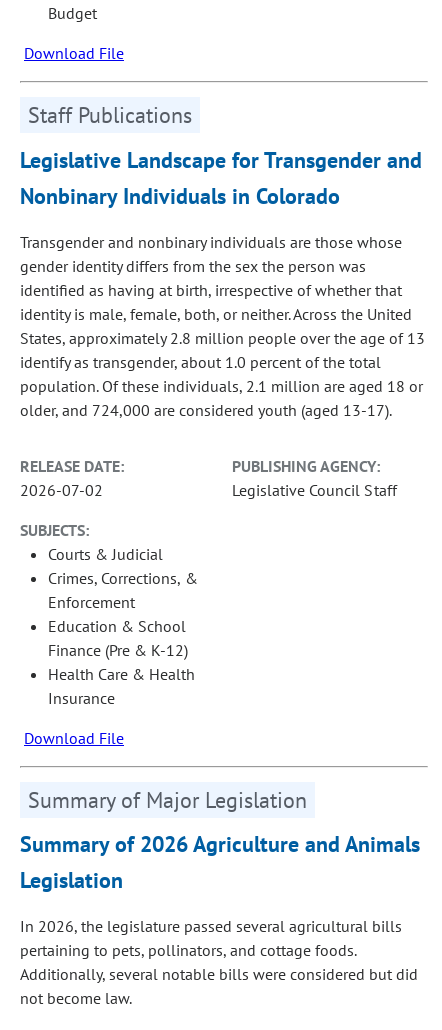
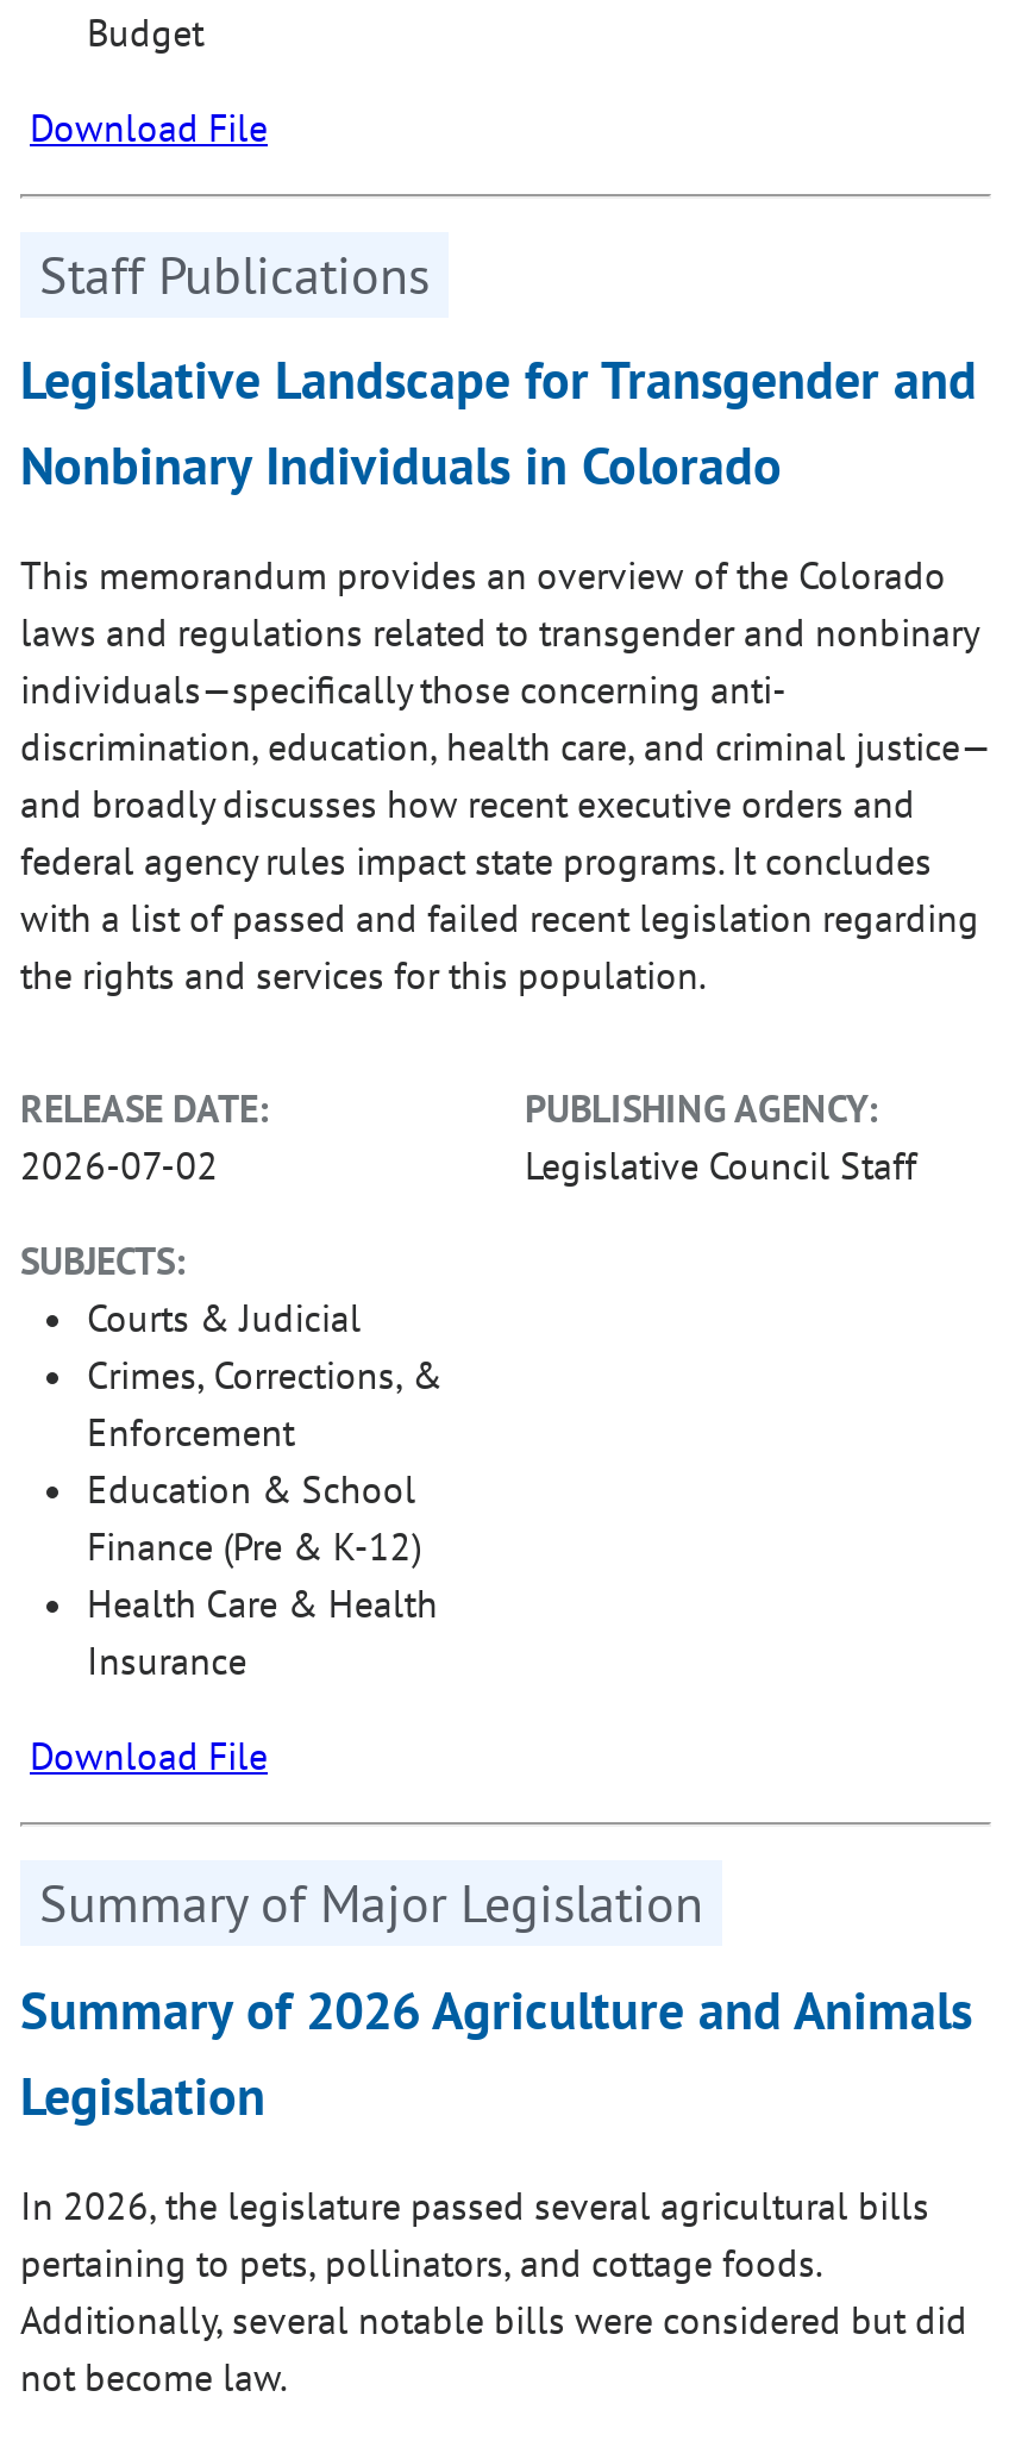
[20,232,425,420] Transgender and nonbinary individuals are those whose | gender identity differs from the sex the person was | identified as having at birth, irrespective of whether that | identity is male, female, both, or neither. Across the United | States, approximately 2.8 million people over the age of 13 | identify as transgender, about 1.0 percent of the total | population. Of these individuals, 2.1 million are aged 18 or | older, and 724,000 are considered youth (aged 13-17). -> [20,551,991,999] This memorandum provides an overview of the Colorado | laws and regulations related to transgender and nonbinary | individuals—specifically those concerning anti- | discrimination, education, health care, and criminal justice— | and broadly discusses how recent executive orders and | federal agency rules impact state programs. It concludes | with a list of passed and failed recent legislation regarding | the rights and services for this population.

